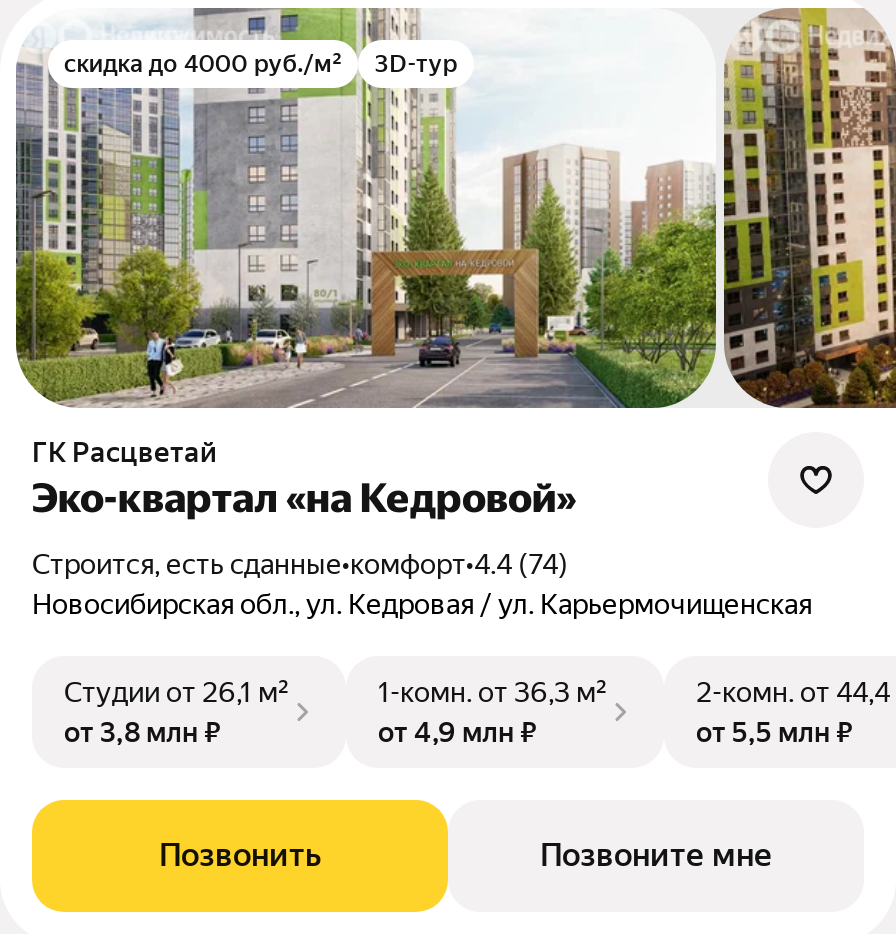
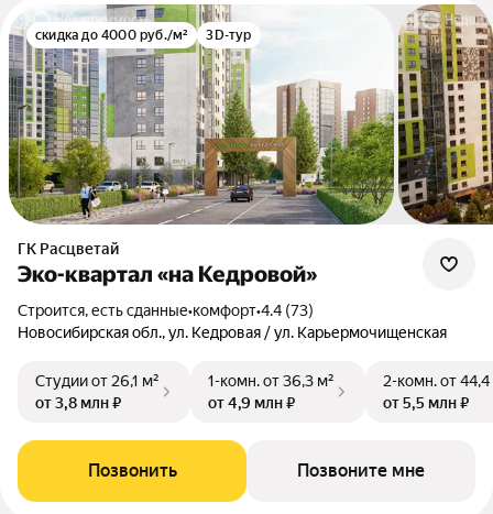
[50,548,568,580] Строится, есть сданные•комфорт•4.4 (74) -> [28,302,314,319] Строится, есть сданные•комфорт•4.4 (73)

